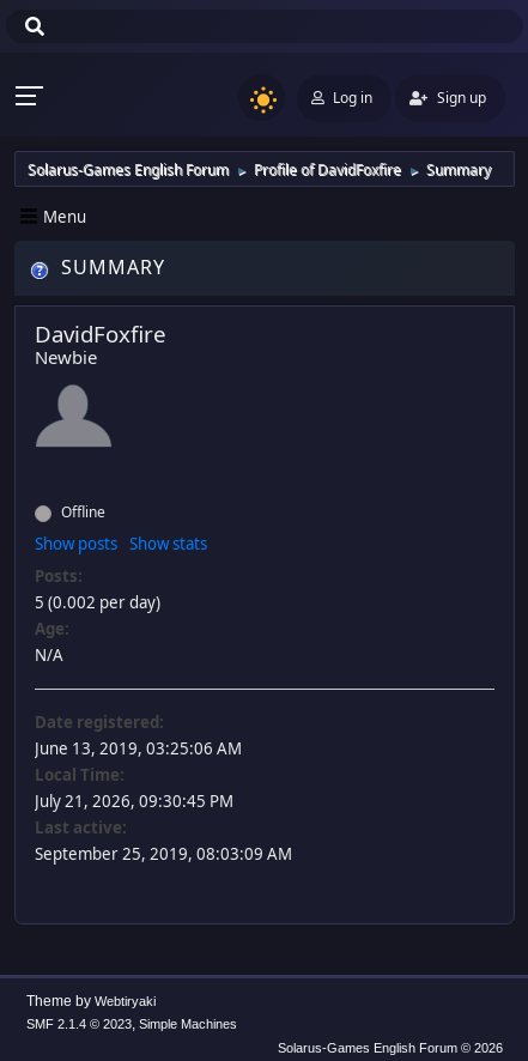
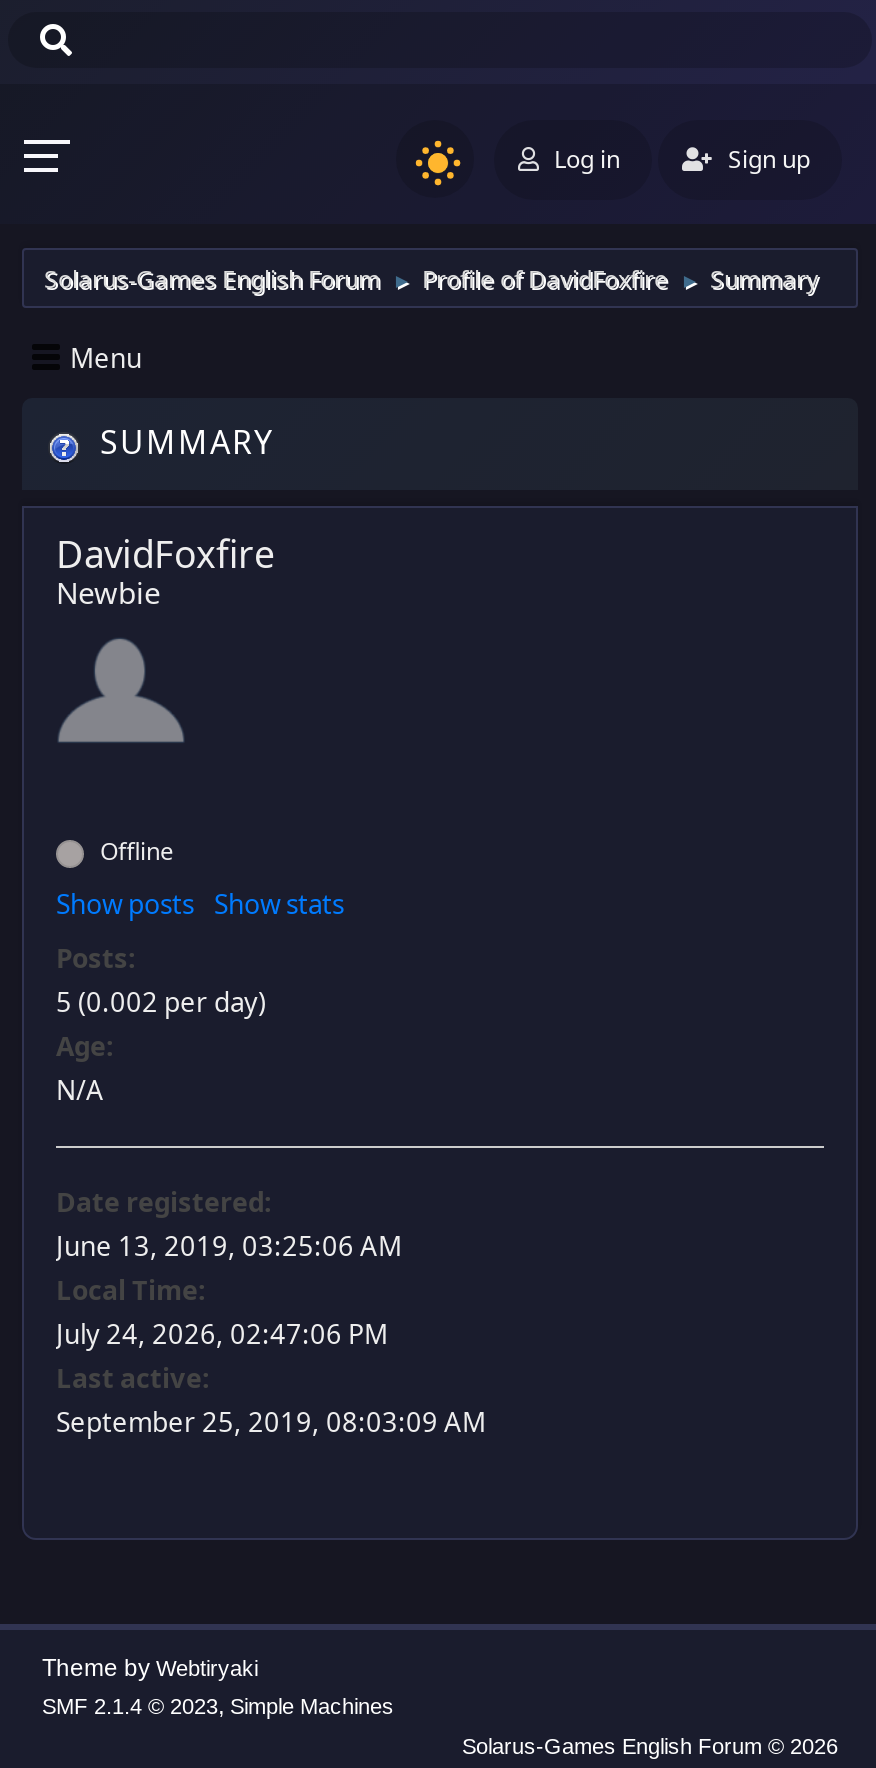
[35,791,233,812] July 21, 2026, 09:30:45 PM -> [56,1316,388,1352] July 24, 2026, 02:47:06 PM

